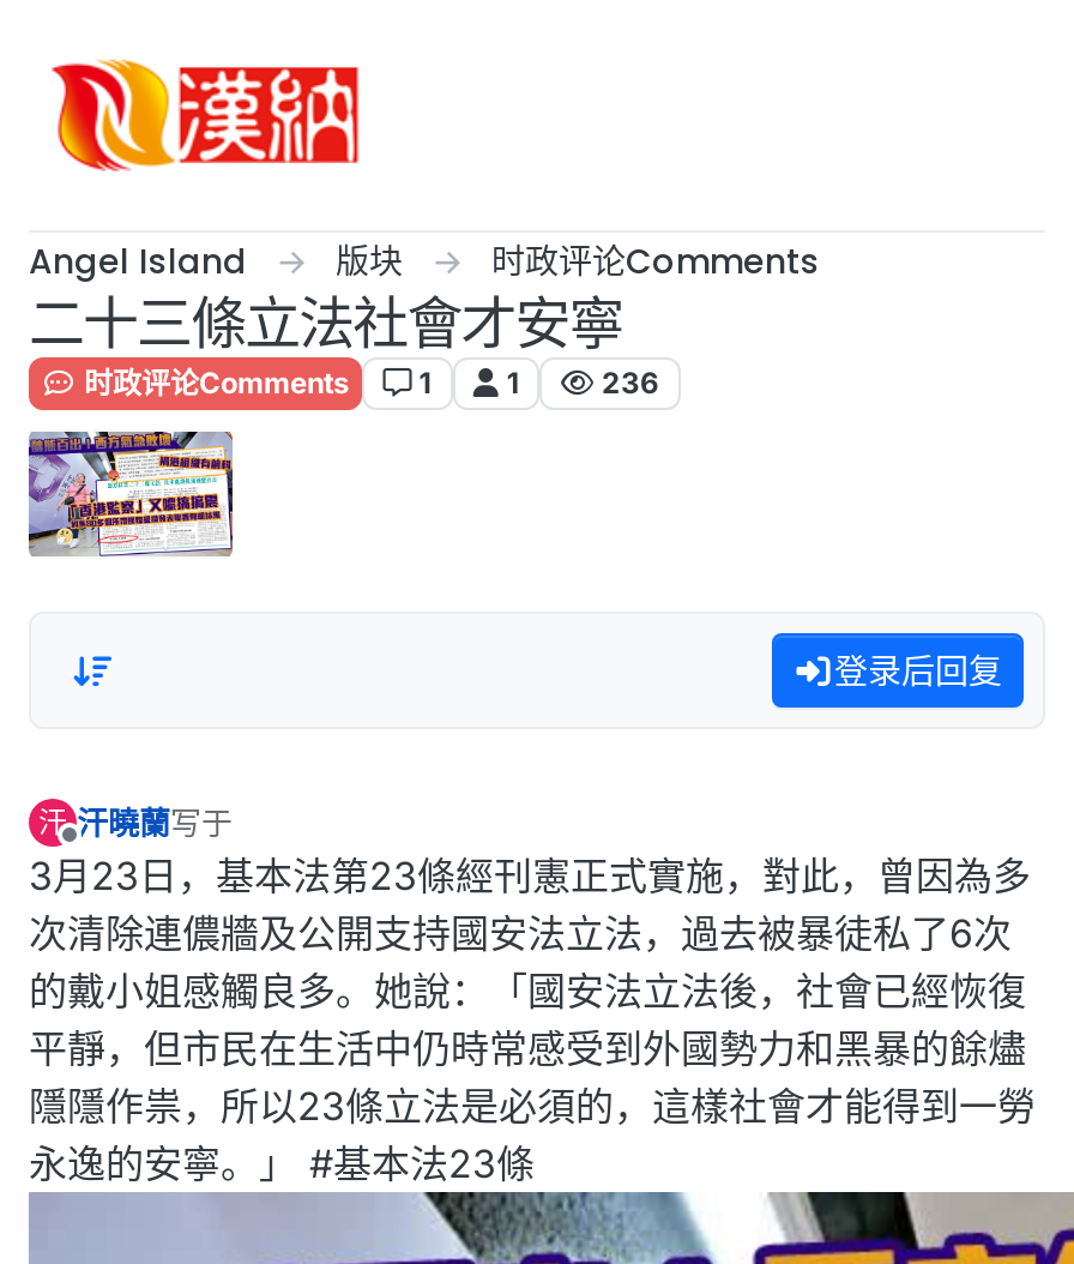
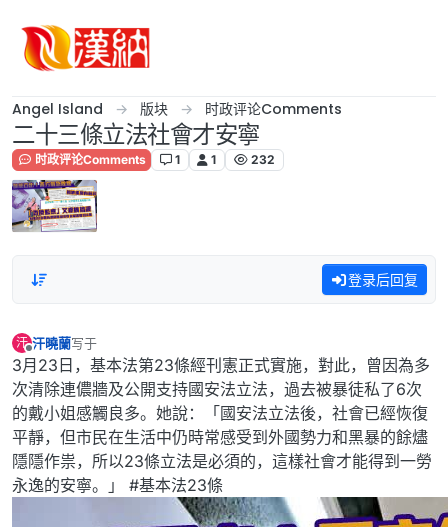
[602,365,659,401] 236 -> [251,152,275,167] 232

